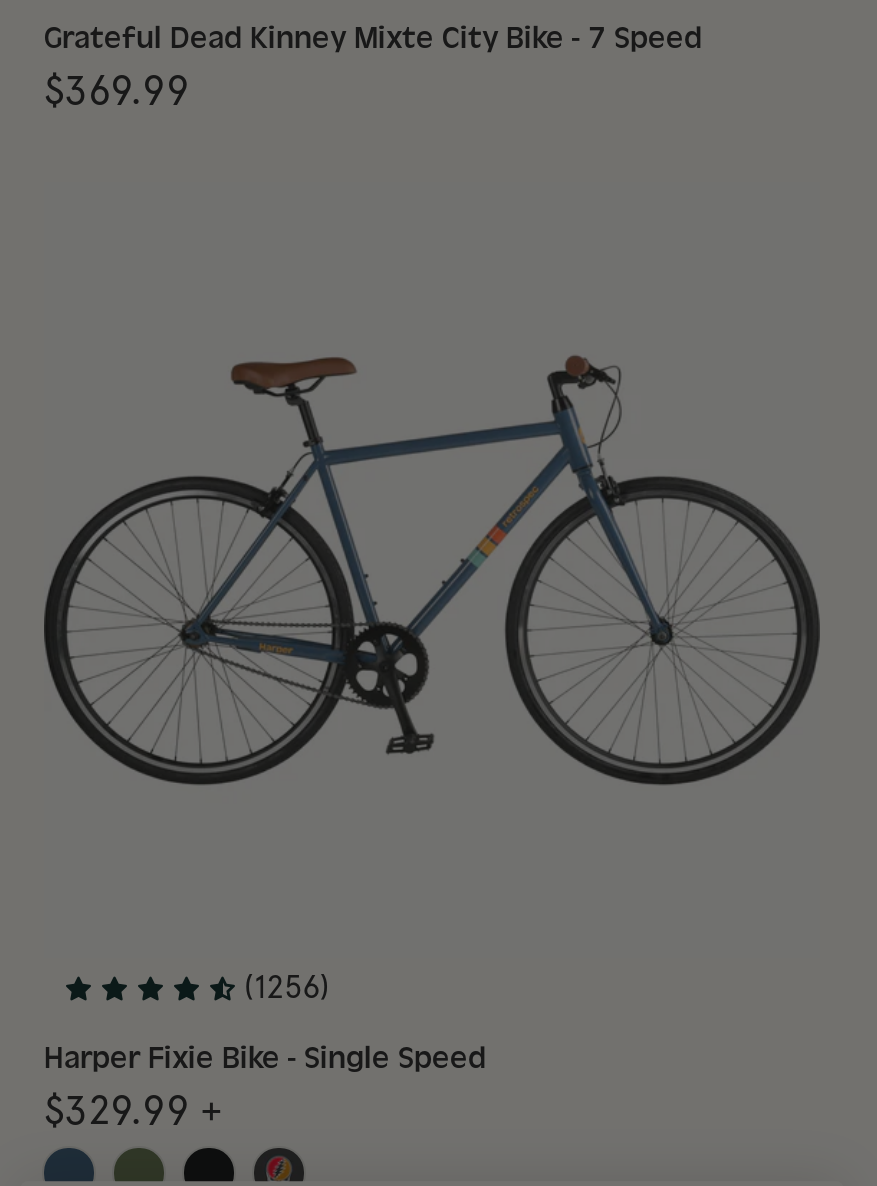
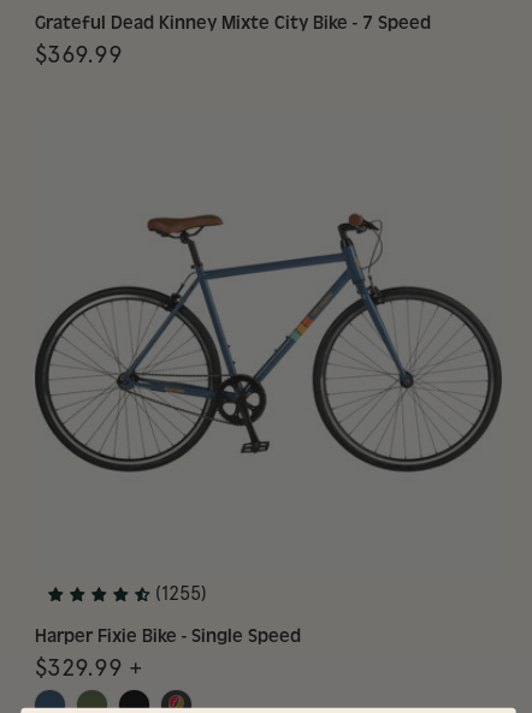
[244,968,330,1006] (1256) -> [155,582,207,605] (1255)

